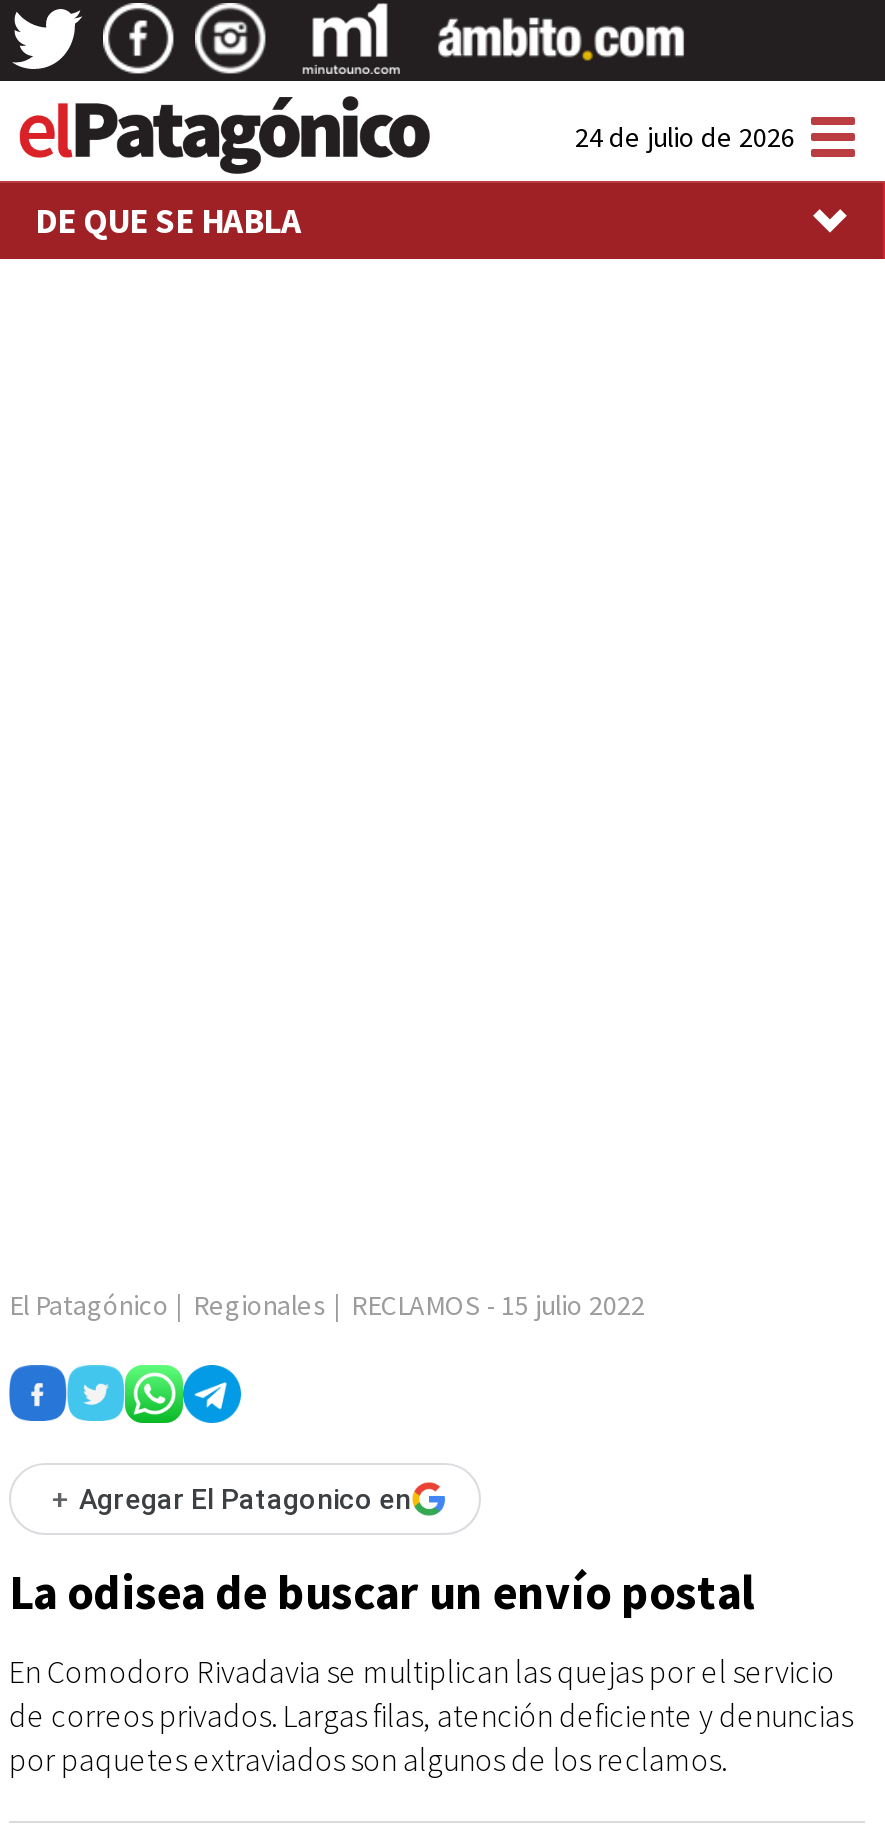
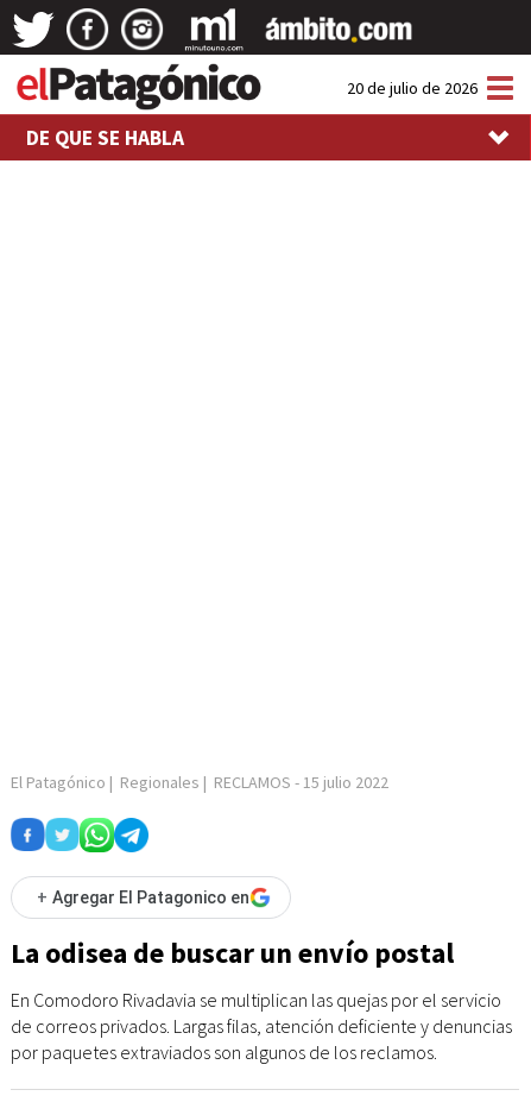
[575,119,795,155] 24 de julio de 2026 -> [347,77,478,99] 20 de julio de 2026

